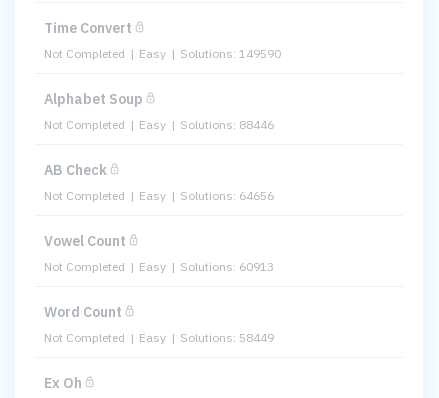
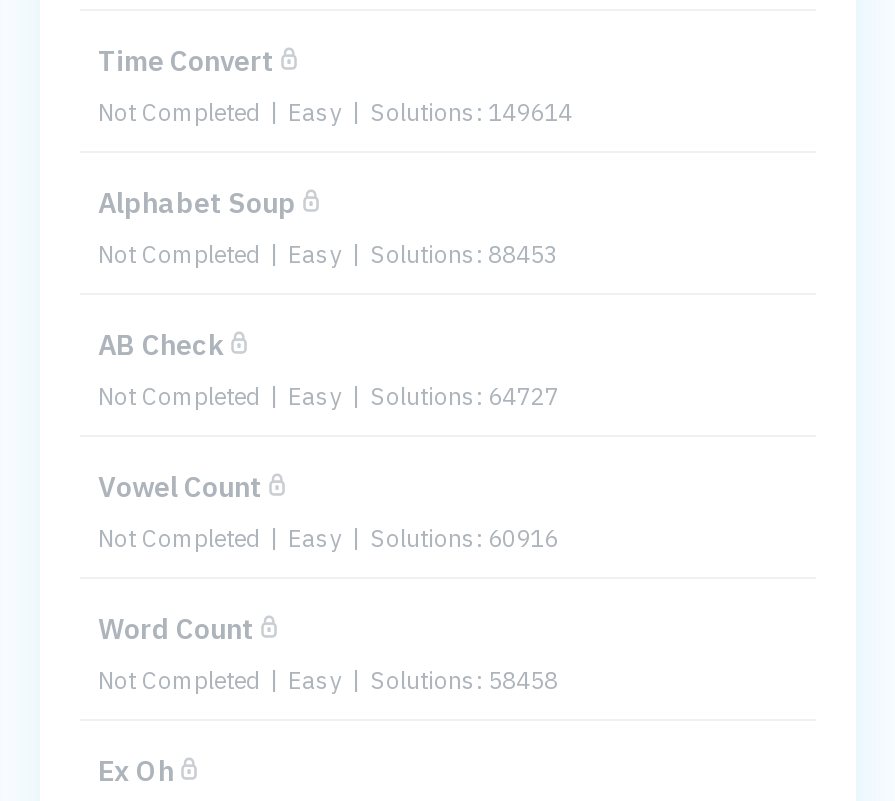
[44,46,281,61] Not Completed Easy Solutions: 149590 -> [98,97,572,127] Not Completed Easy Solutions: 149614
[44,117,274,132] Not Completed Easy Solutions: 88446 -> [98,239,558,269] Not Completed Easy Solutions: 88453
[44,188,274,203] Not Completed Easy Solutions: 64656 -> [98,381,558,411] Not Completed Easy Solutions: 64727
[44,259,274,274] Not Completed Easy Solutions: 60913 -> [98,523,558,553] Not Completed Easy Solutions: 60916
[44,330,274,345] Not Completed Easy Solutions: 58449 -> [98,665,558,695] Not Completed Easy Solutions: 58458

